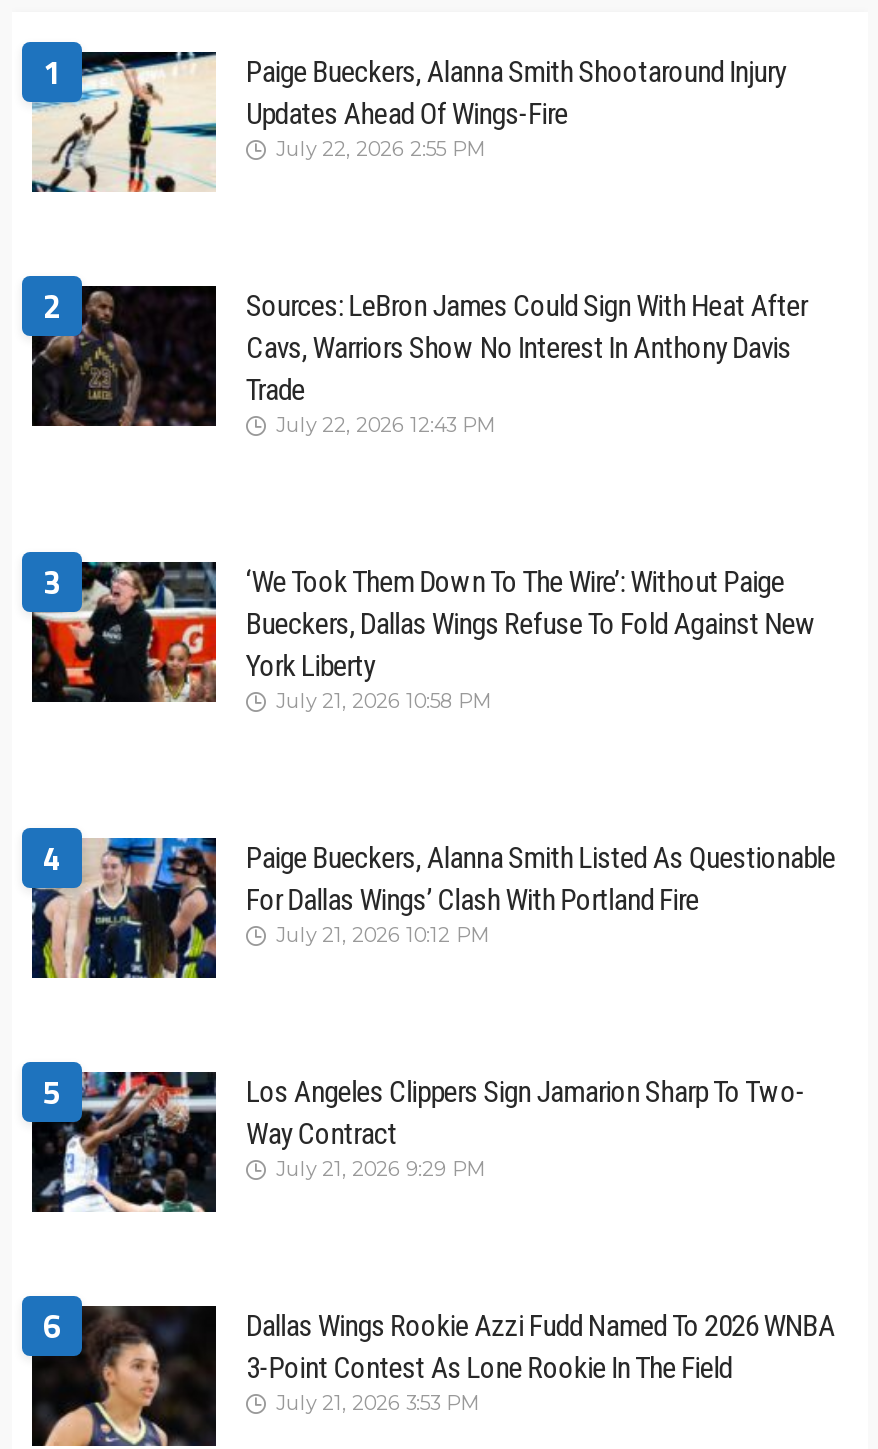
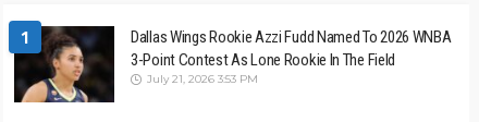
[32,50,835,1351] [image] | Paige Bueckers, Alanna Smith Shootaround Injury | Updates Ahead Of Wings-Fire | July 22, 2026 2:55 PM | 2 | Sources: LeBron James Could Sign With Heat After | Cavs, Warriors Show No Interest In Anthony Davis | Trade | July 22, 2026 12:43 PM | 3 | ‘We Took Them Down To The Wire’: Without Paige | Bueckers, Dallas Wings Refuse To Fold Against New | York Liberty | July 21, 2026 10:58 PM | 4 | Paige Bueckers, Alanna Smith Listed As Questionable | For Dallas Wings’ Clash With Portland Fire | July 21, 2026 10:12 PM | 5 | Los Angeles Clippers Sign Jamarion Sharp To Two- | Way Contract | July 21, 2026 9:29 PM | 6 -> none

